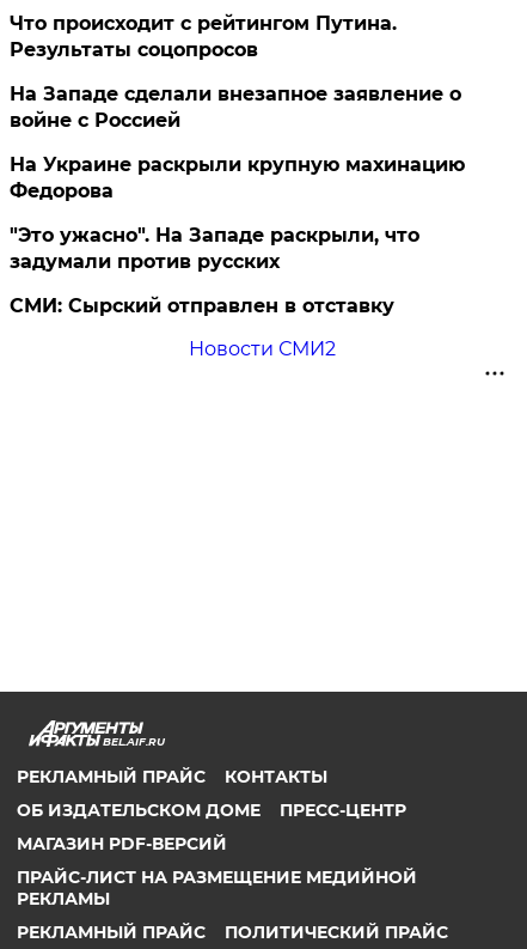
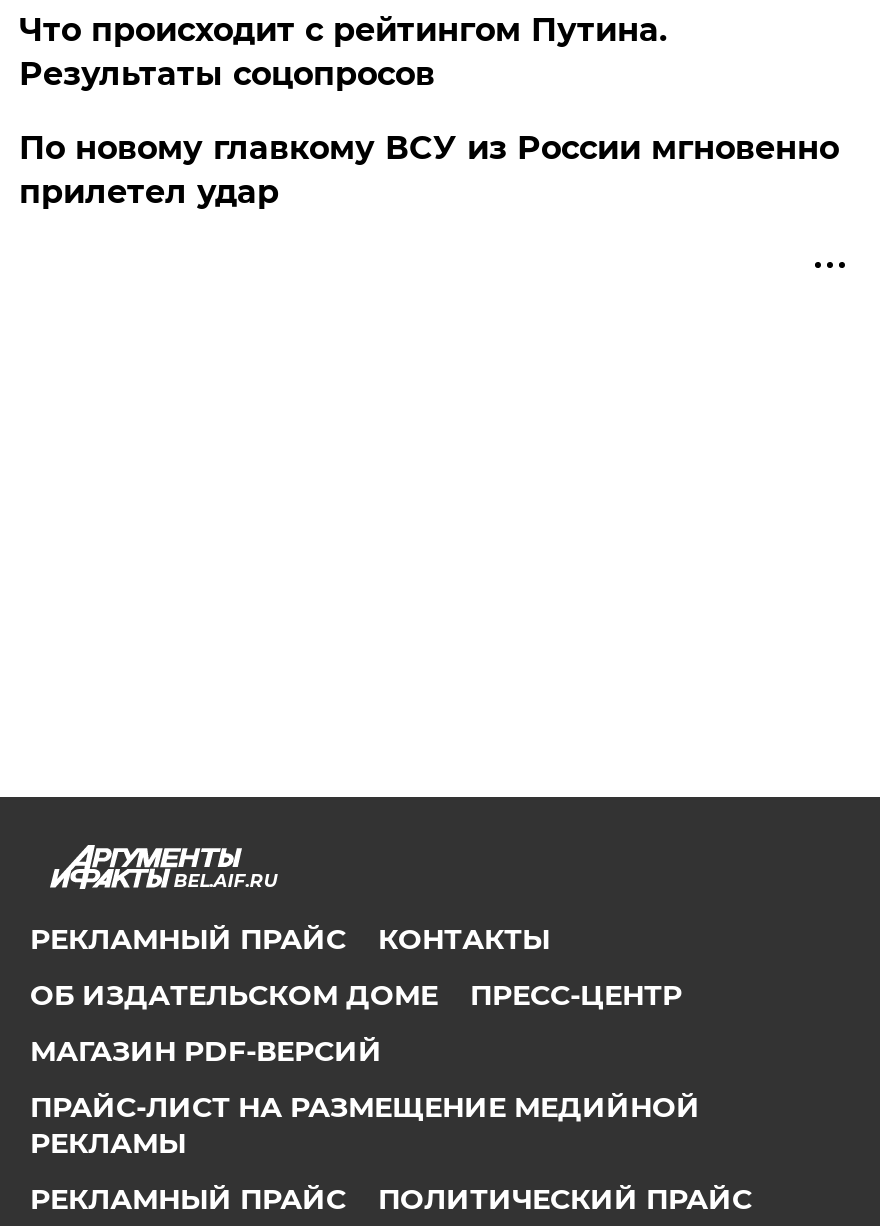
[10,83,465,360] На Западе сделали внезапное заявление о | войне с Россией | На Украине раскрыли крупную махинацию | Федорова | "Это ужасно". На Западе раскрыли, что | задумали против русских | СМИ: Сырский отправлен в отставку | Новости СМИ2 -> [19,129,839,211] По новому главкому ВСУ из России мгновенно | прилетел удар

